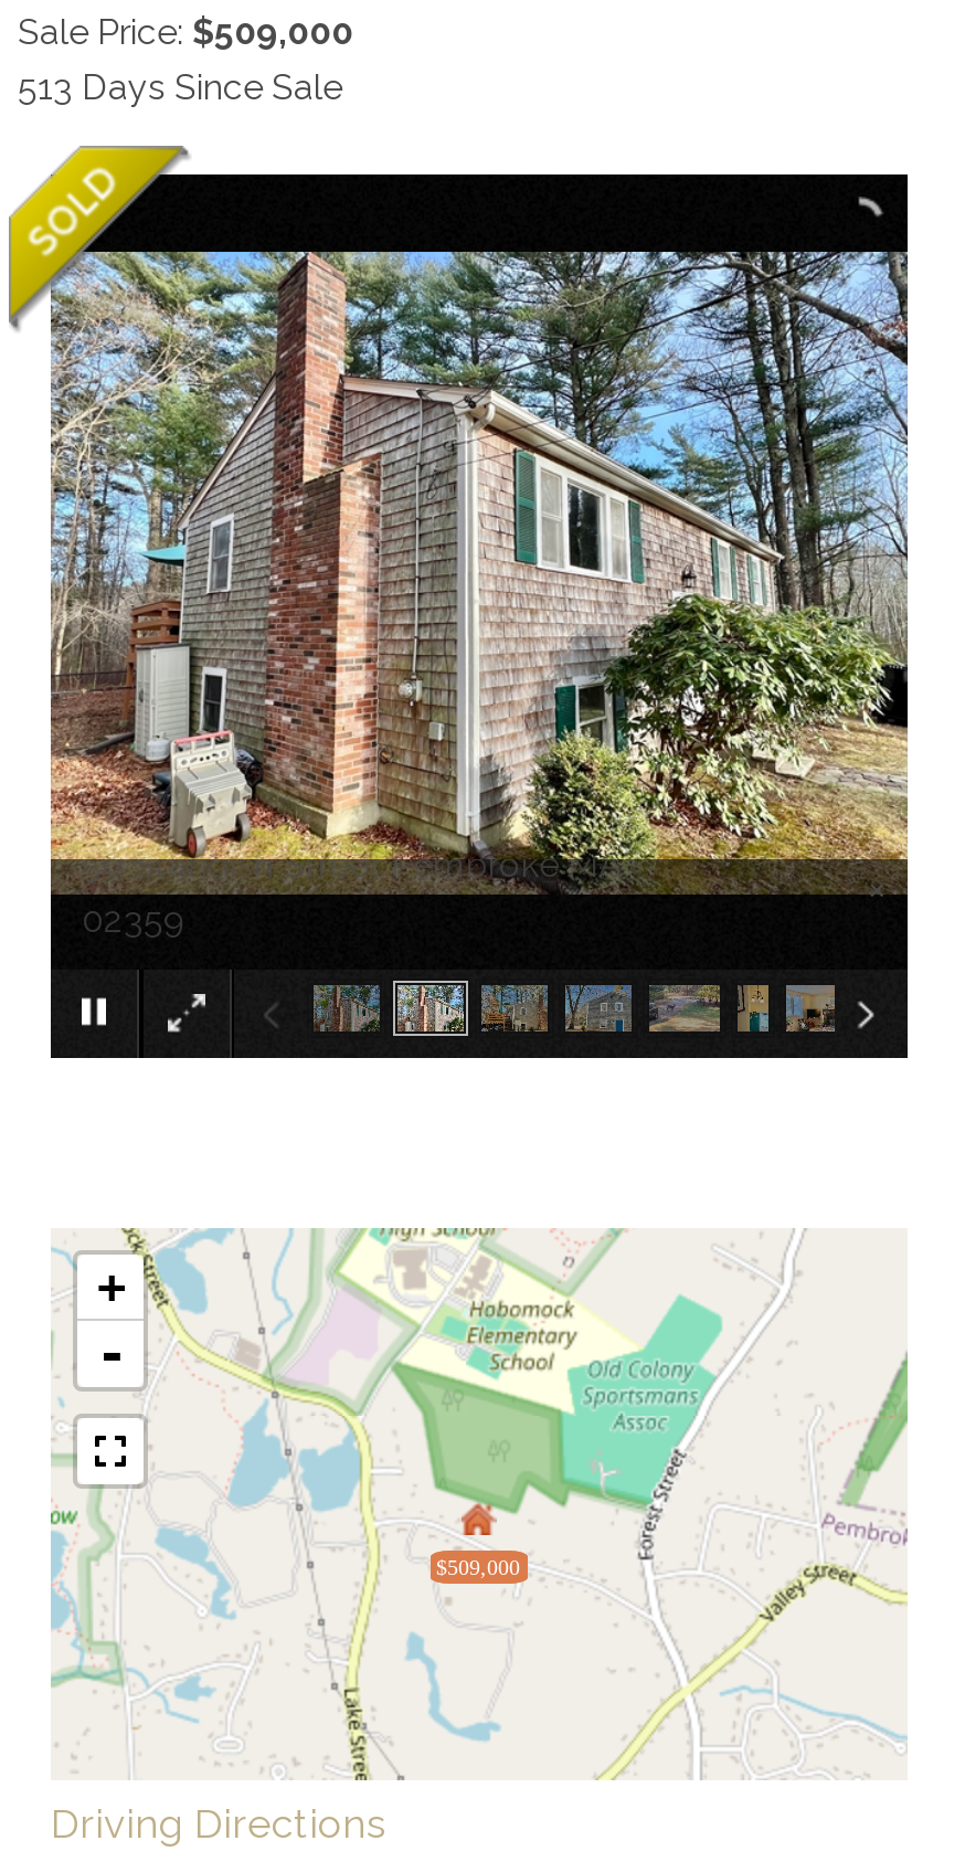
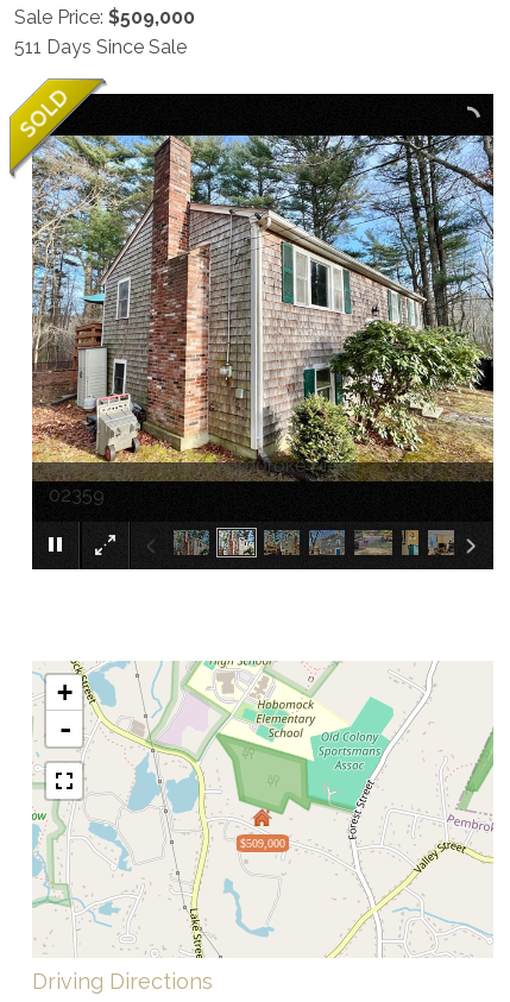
[18,66,342,108] 513 Days Since Sale -> [14,35,187,58] 511 Days Since Sale

